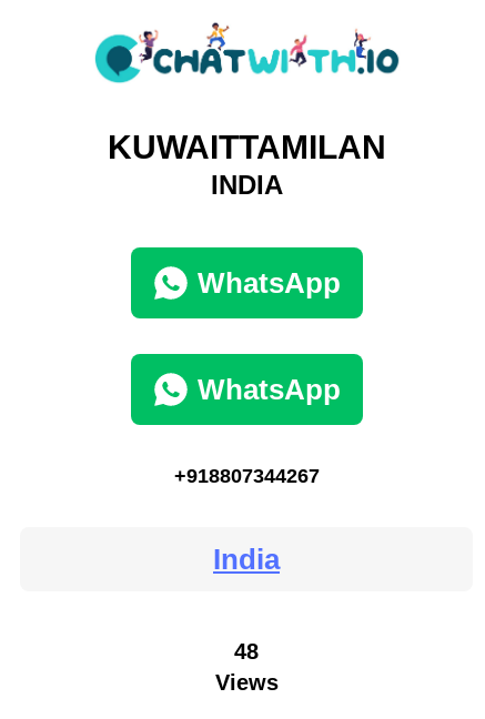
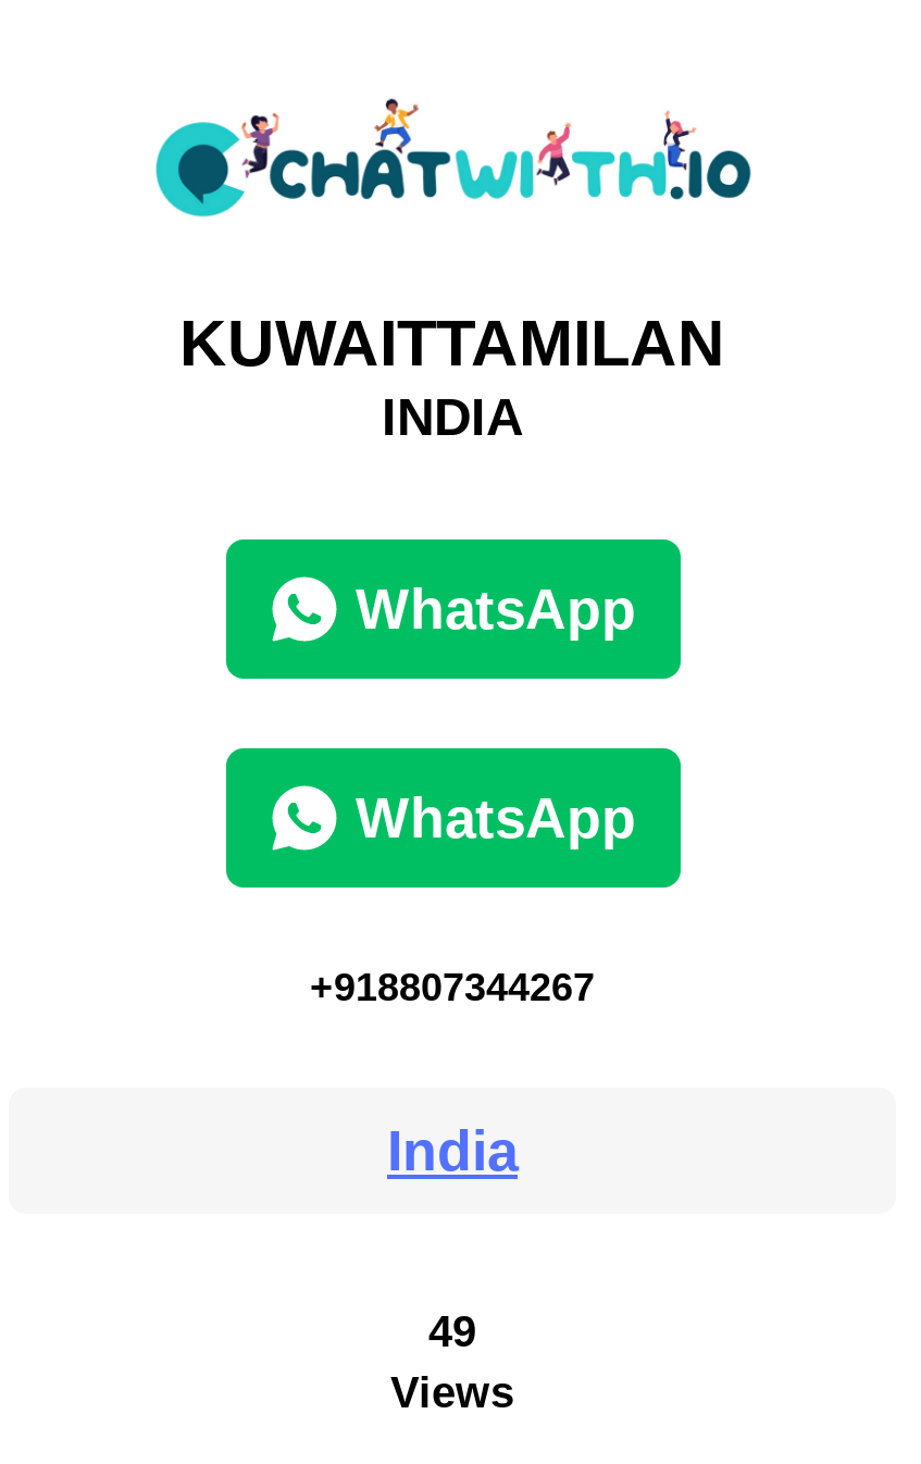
[234,639,259,663] 48 -> [428,1307,476,1355] 49

